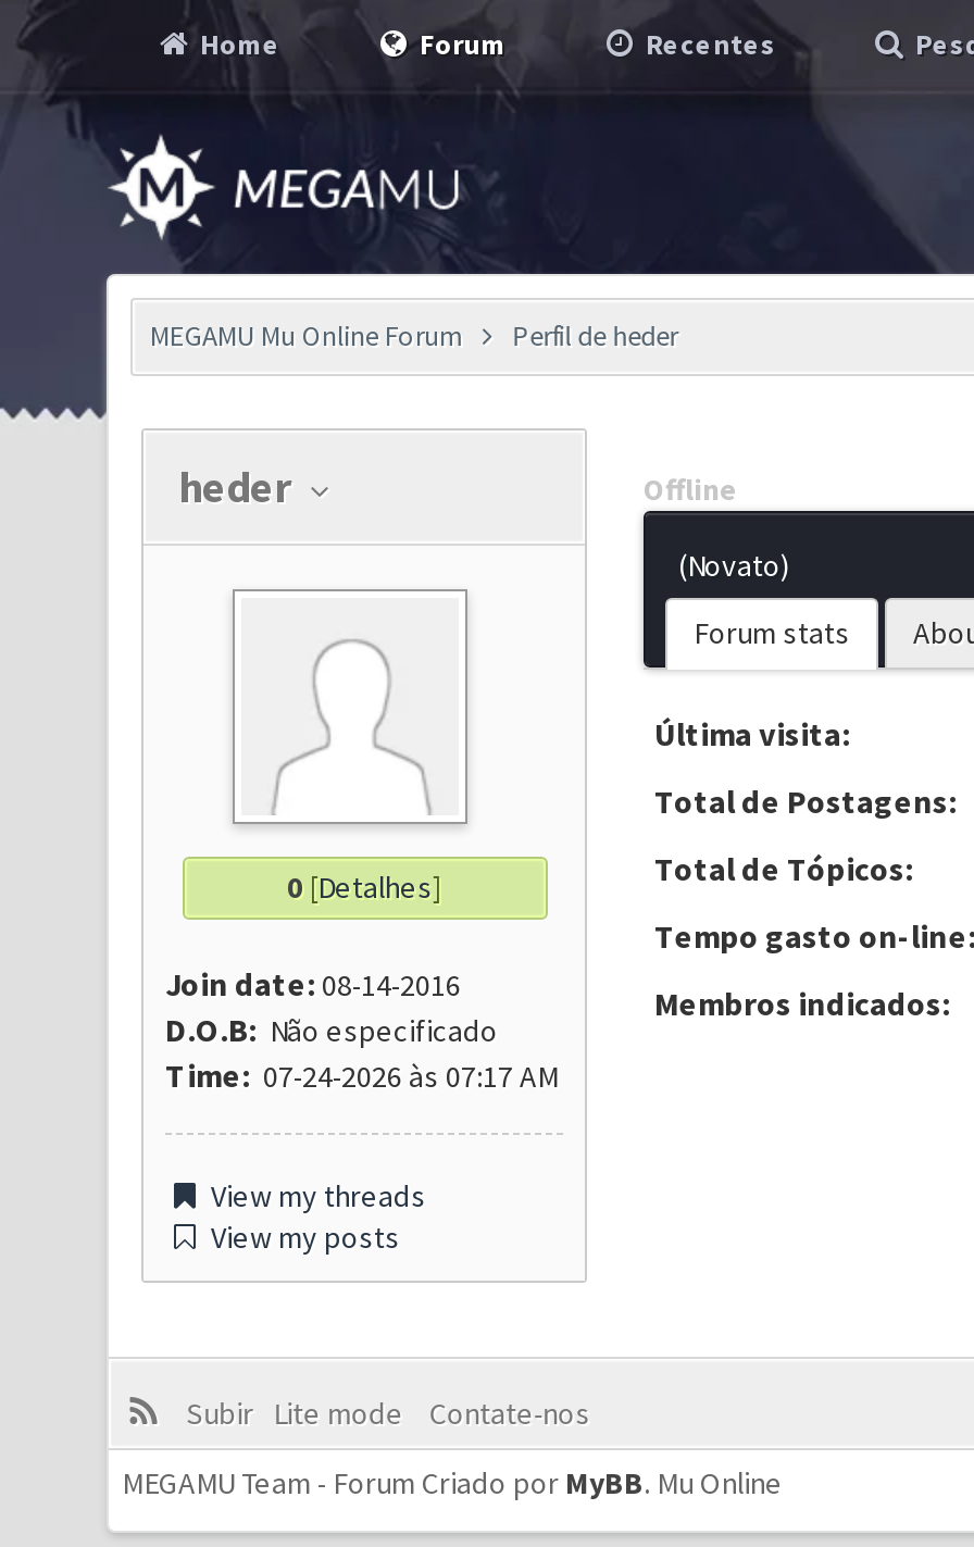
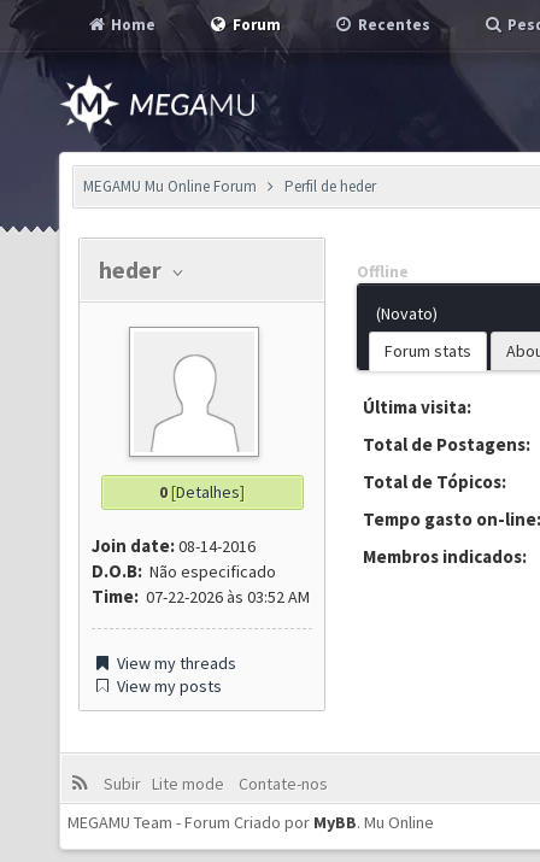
[165,1055,559,1096] Time: 07-24-2026 às 07:17 AM -> [92,585,310,608] Time: 07-22-2026 às 03:52 AM

